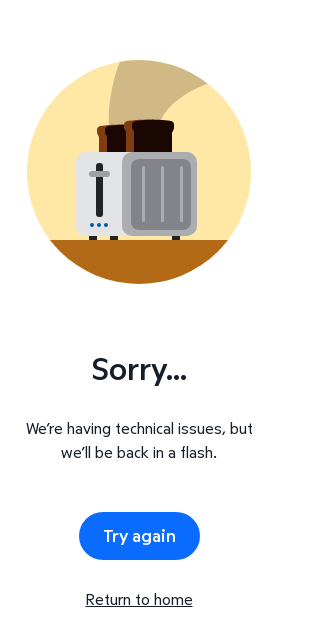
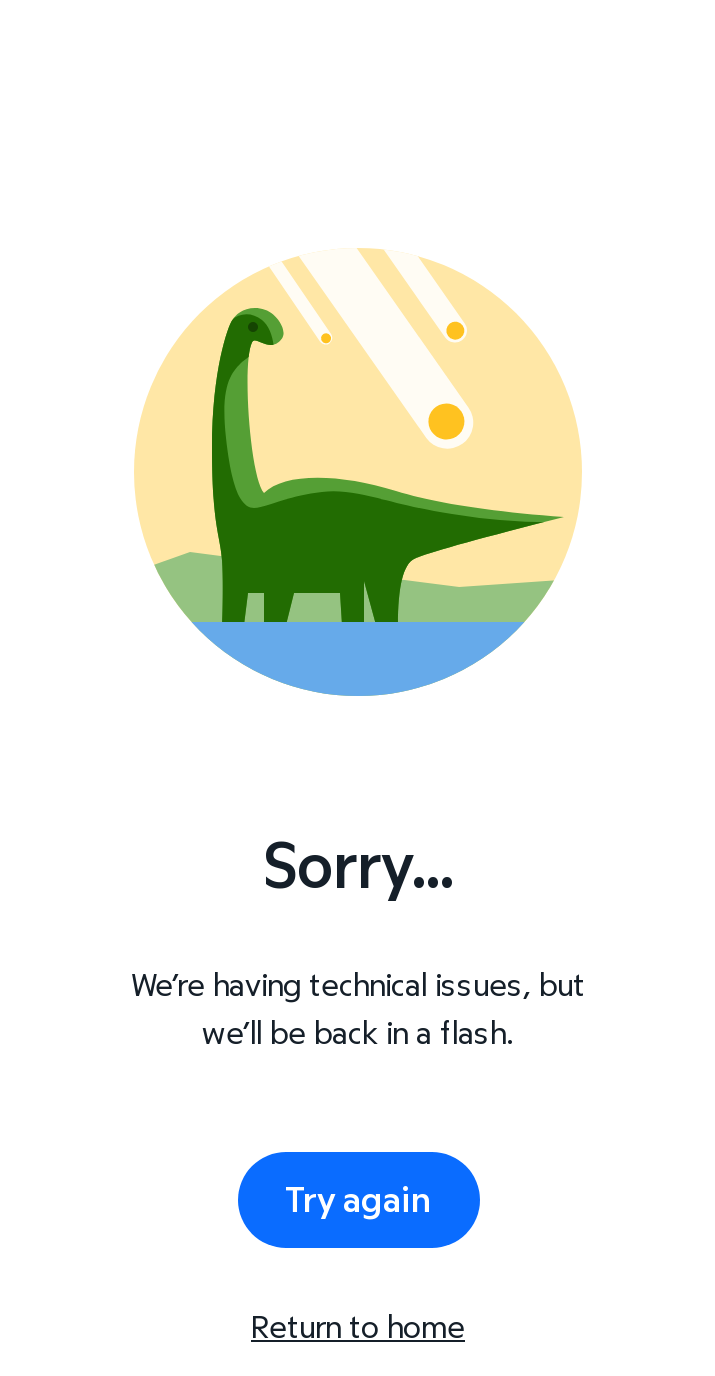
[38,60,238,285] [image] -> [154,250,562,698] [image]

